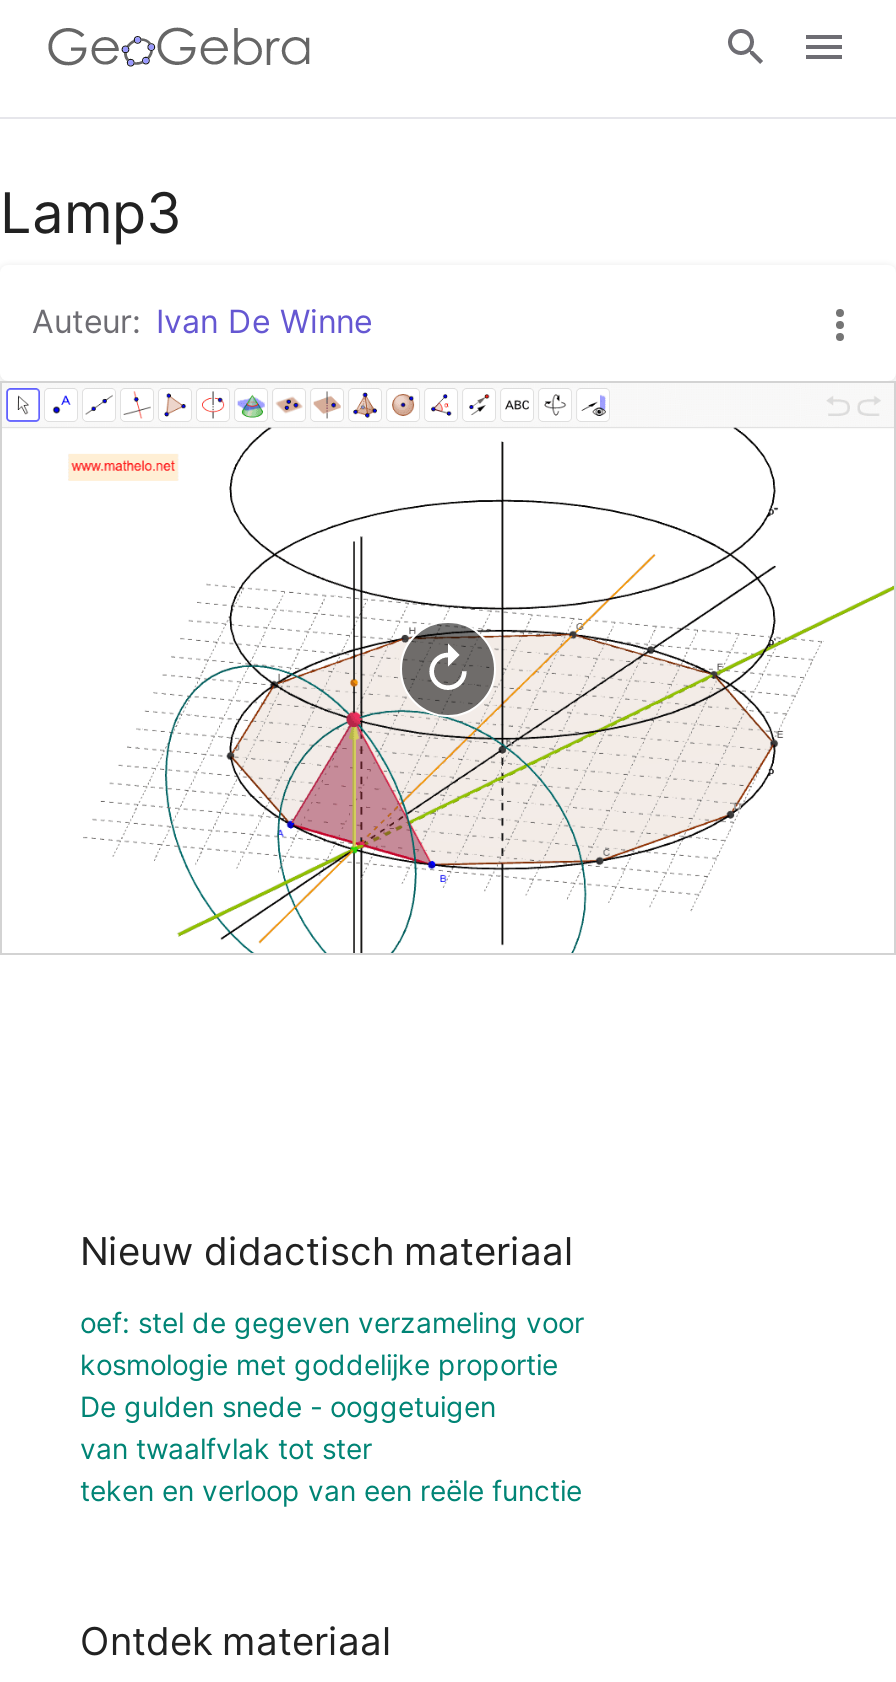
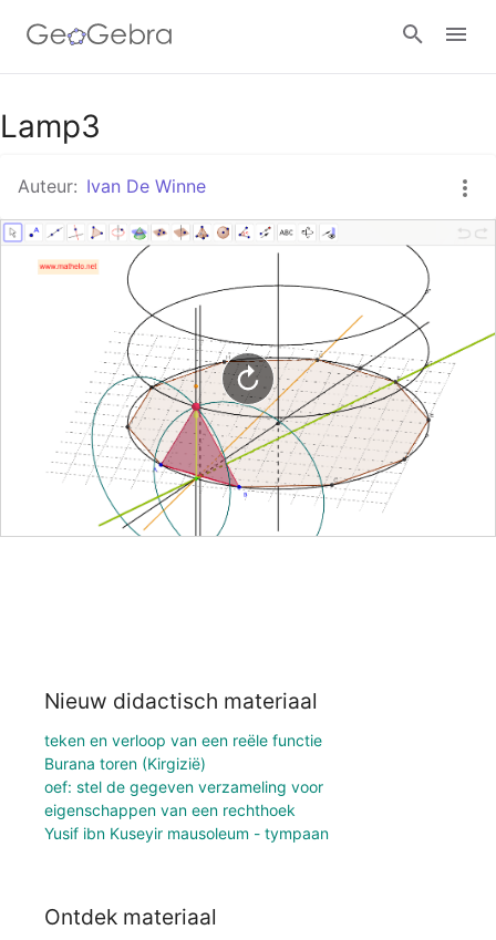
moved [80,1305,584,1339] -> [44,777,323,796]: oef: stel de gegeven verzameling voor
[80,1347,558,1465] kosmologie met goddelijke proportie | De gulden snede - ooggetuigen | van twaalfvlak tot ster -> none
moved [80,1473,582,1507] -> [44,731,322,749]: teken en verloop van een reële functie
none -> [44,754,329,842] Burana toren (Kirgizië) | eigenschappen van een rechthoek | Yusif ibn Kuseyir mausoleum - tympaan

